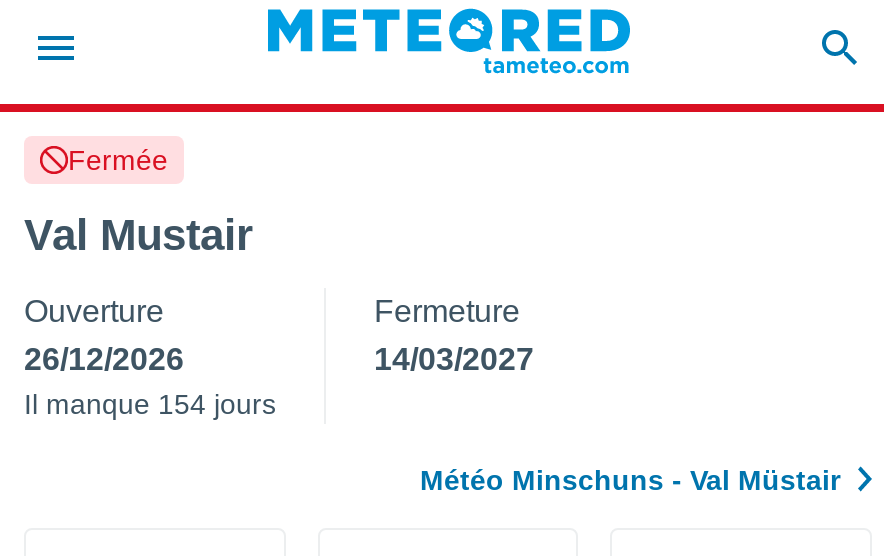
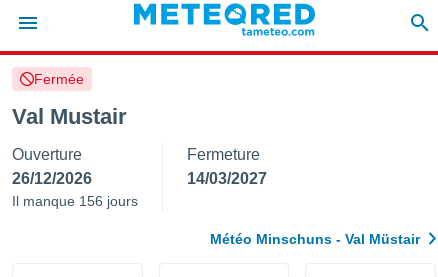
[24,388,276,420] Il manque 154 jours -> [12,193,138,209] Il manque 156 jours

